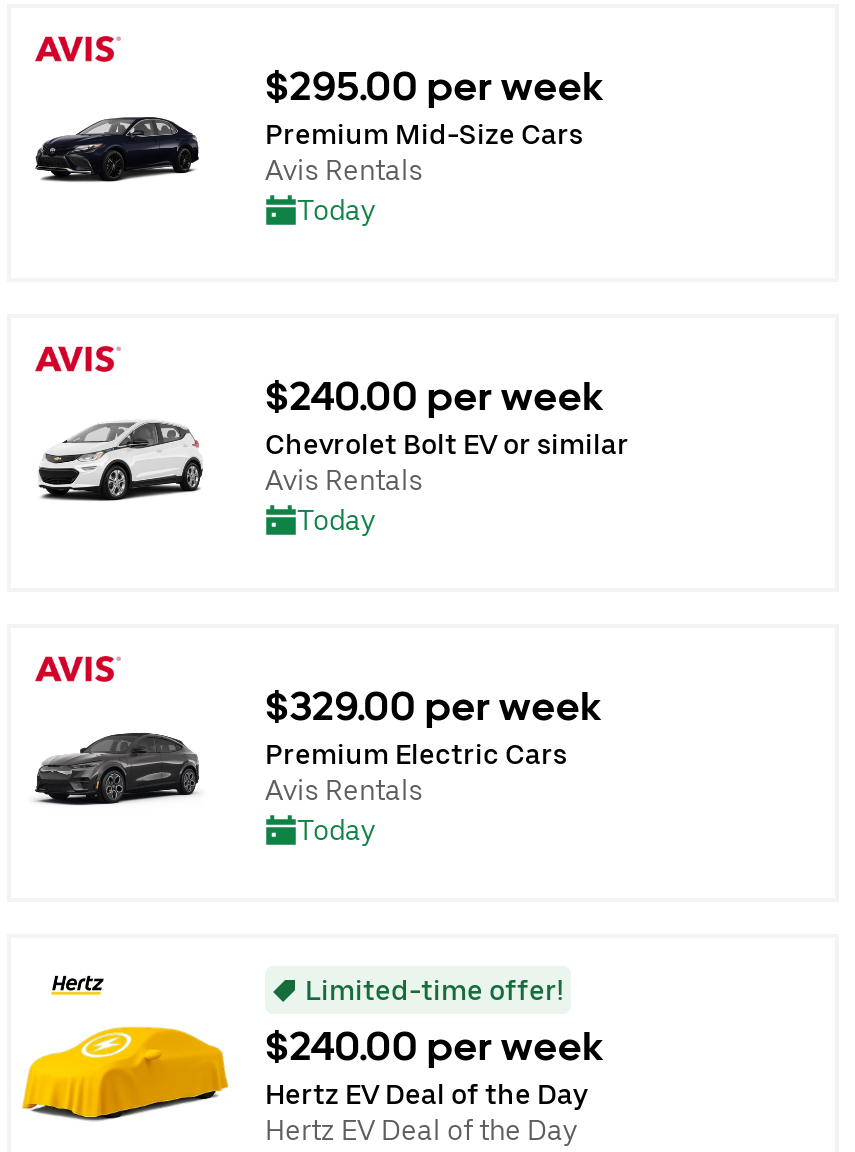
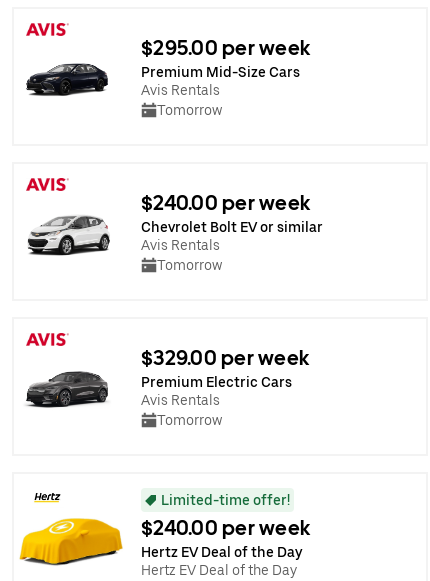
[297,193,375,225] Today -> [157,101,222,117] Tomorrow
[297,503,375,535] Today -> [157,256,222,272] Tomorrow
[297,813,375,845] Today -> [157,411,222,427] Tomorrow

